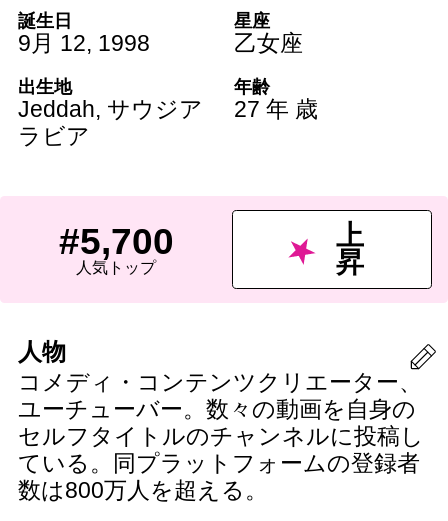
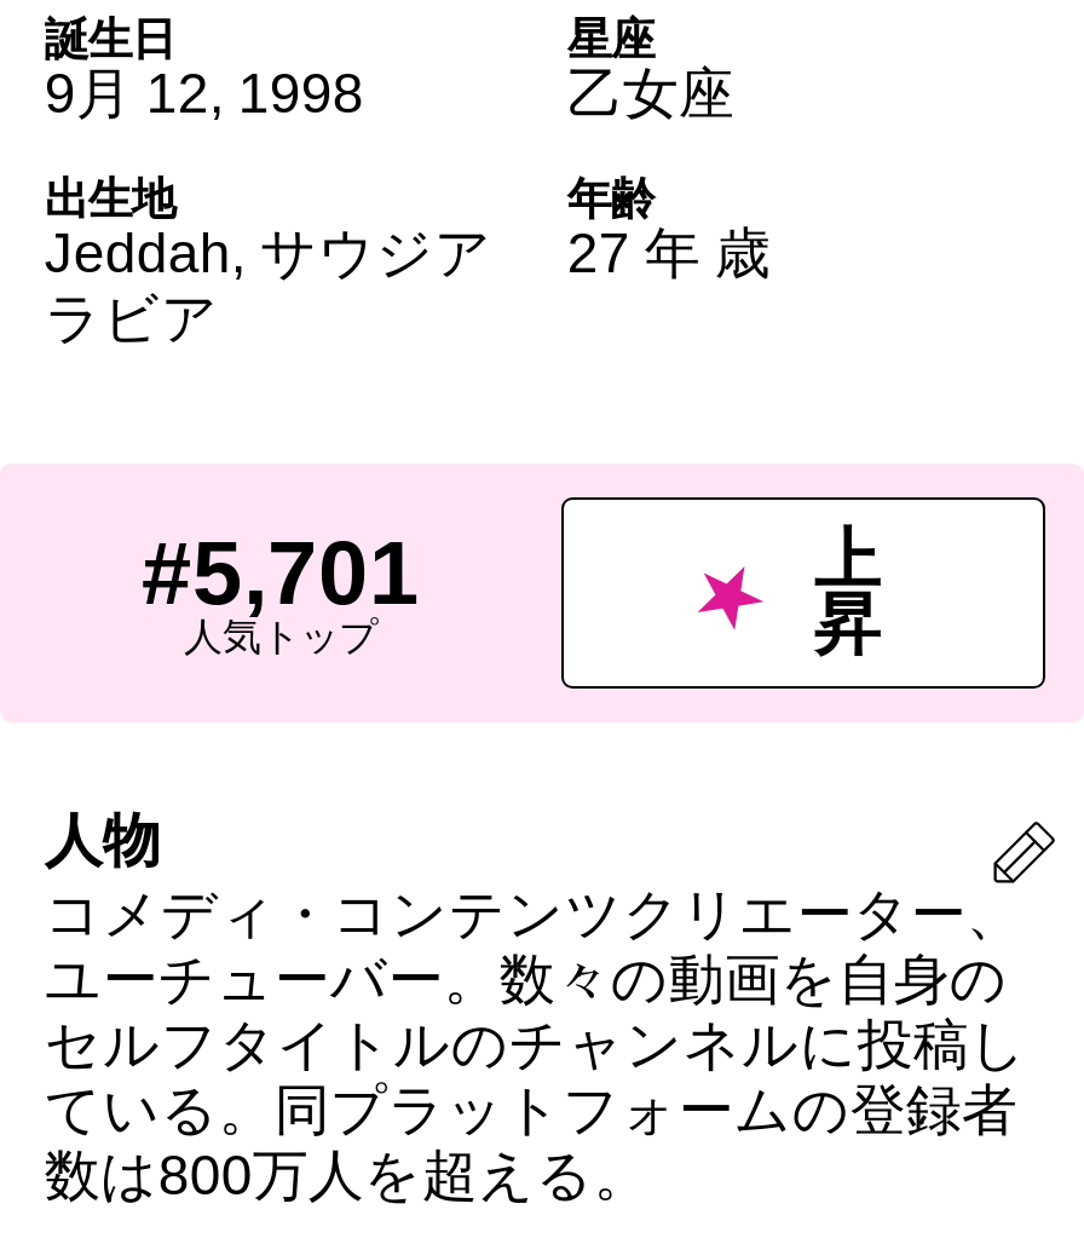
[58,221,173,262] #5,700 -> [142,523,420,623] #5,701

